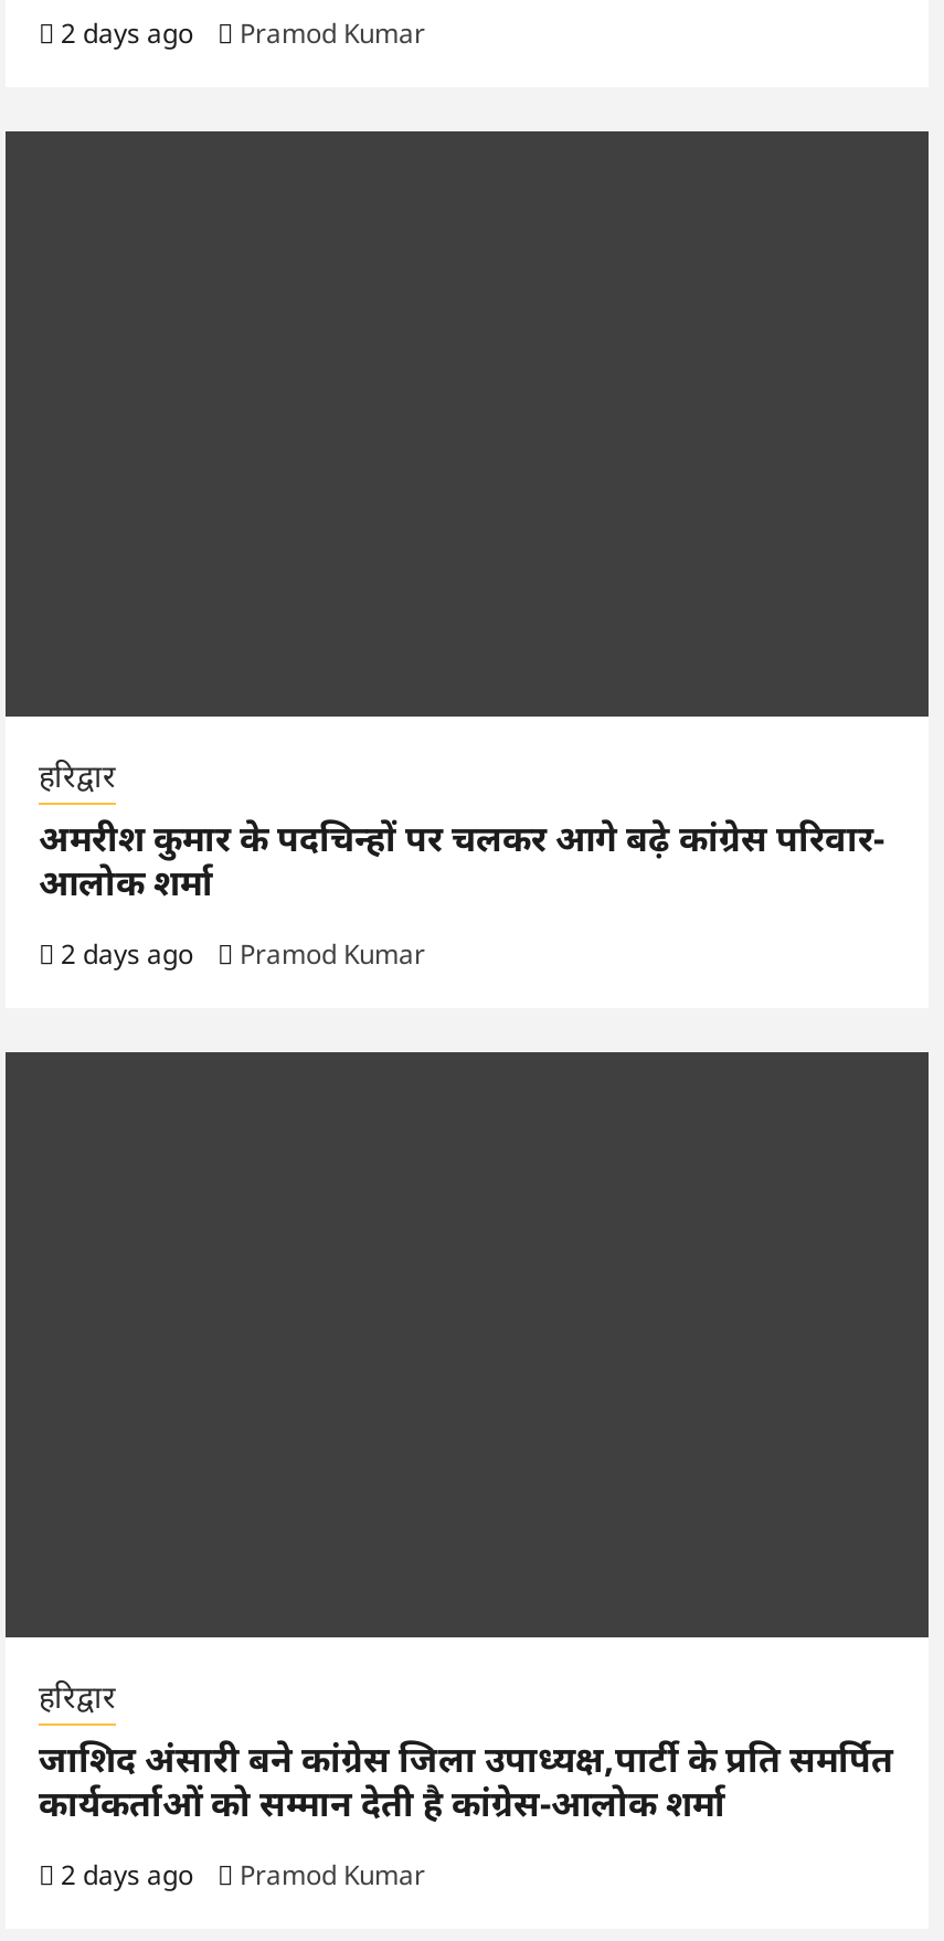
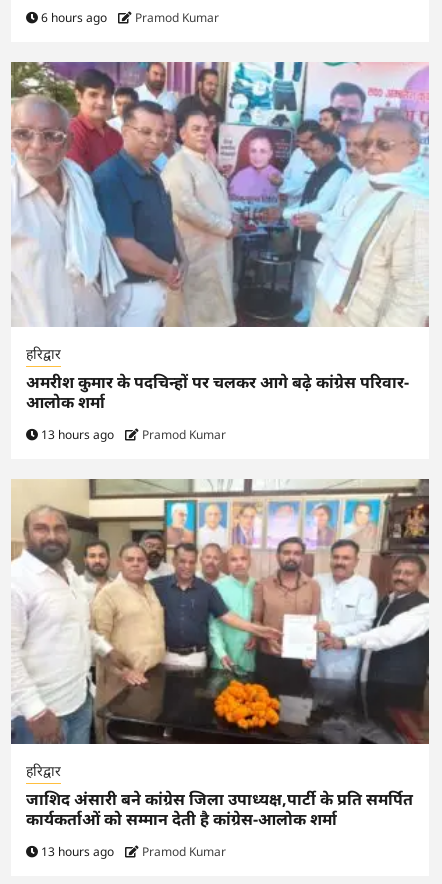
[54,14,425,52] 2 days ago Pramod Kumar -> [38,8,219,25] 6 hours ago Pramod Kumar
none -> [11,61,430,327] [image]
[54,935,425,973] 2 days ago Pramod Kumar -> [38,425,226,442] 13 hours ago Pramod Kumar
none -> [10,478,429,745] [image]
[54,1856,425,1894] 2 days ago Pramod Kumar -> [38,842,226,859] 13 hours ago Pramod Kumar

